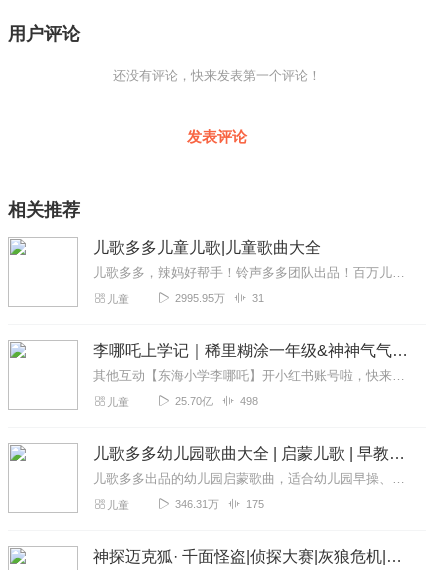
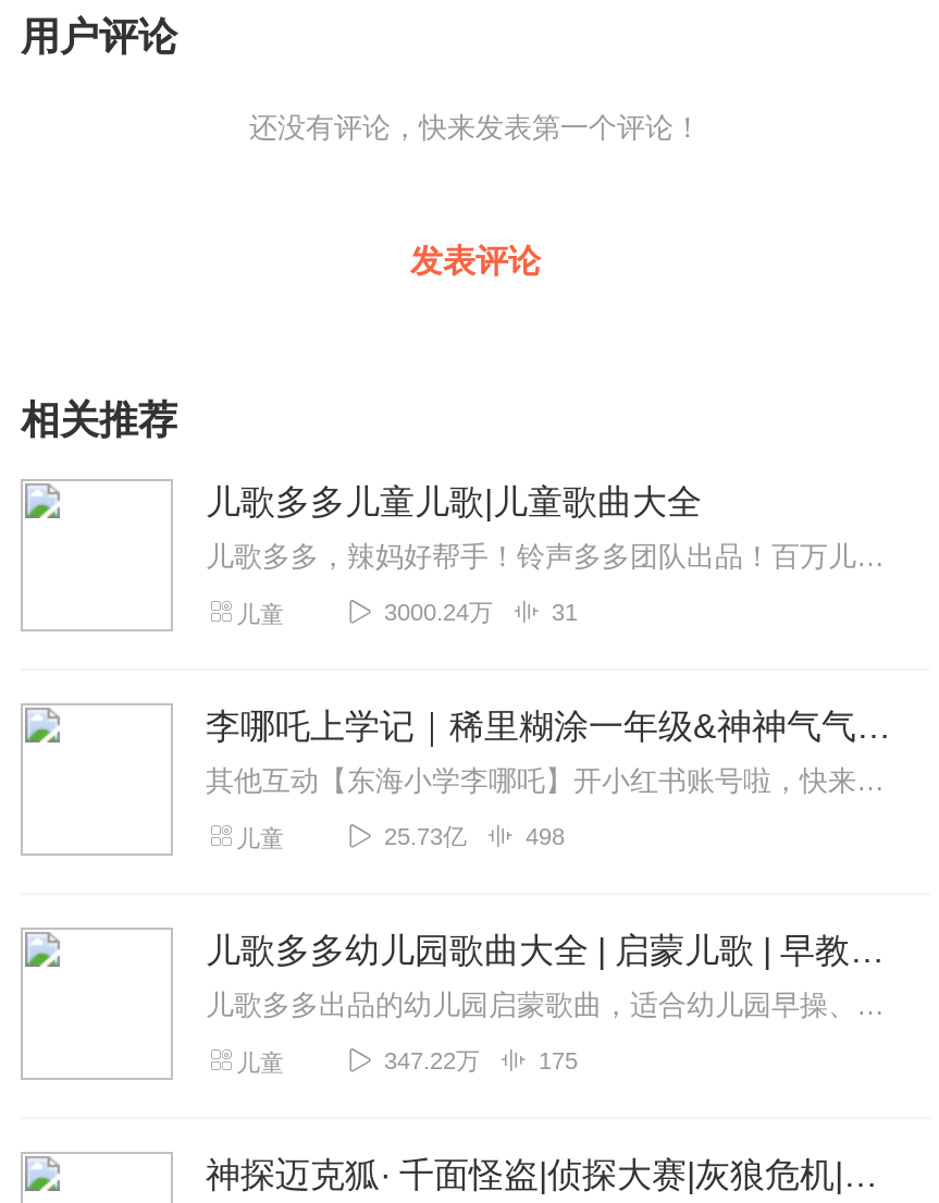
[175,292,225,304] 2995.95万 -> [384,599,493,625] 3000.24万
[175,395,213,407] 25.70亿 -> [384,823,467,849] 25.73亿
[175,498,219,510] 346.31万 -> [384,1047,480,1073] 347.22万

